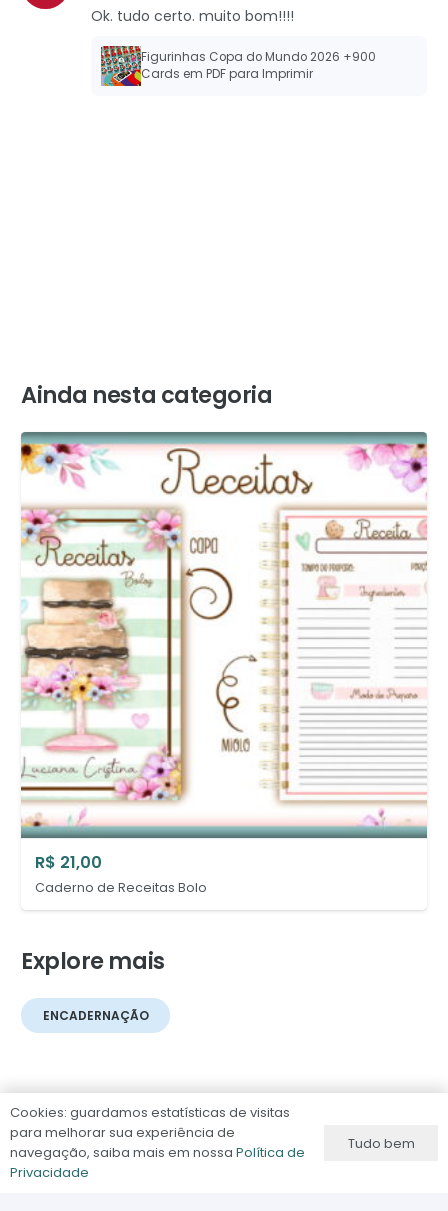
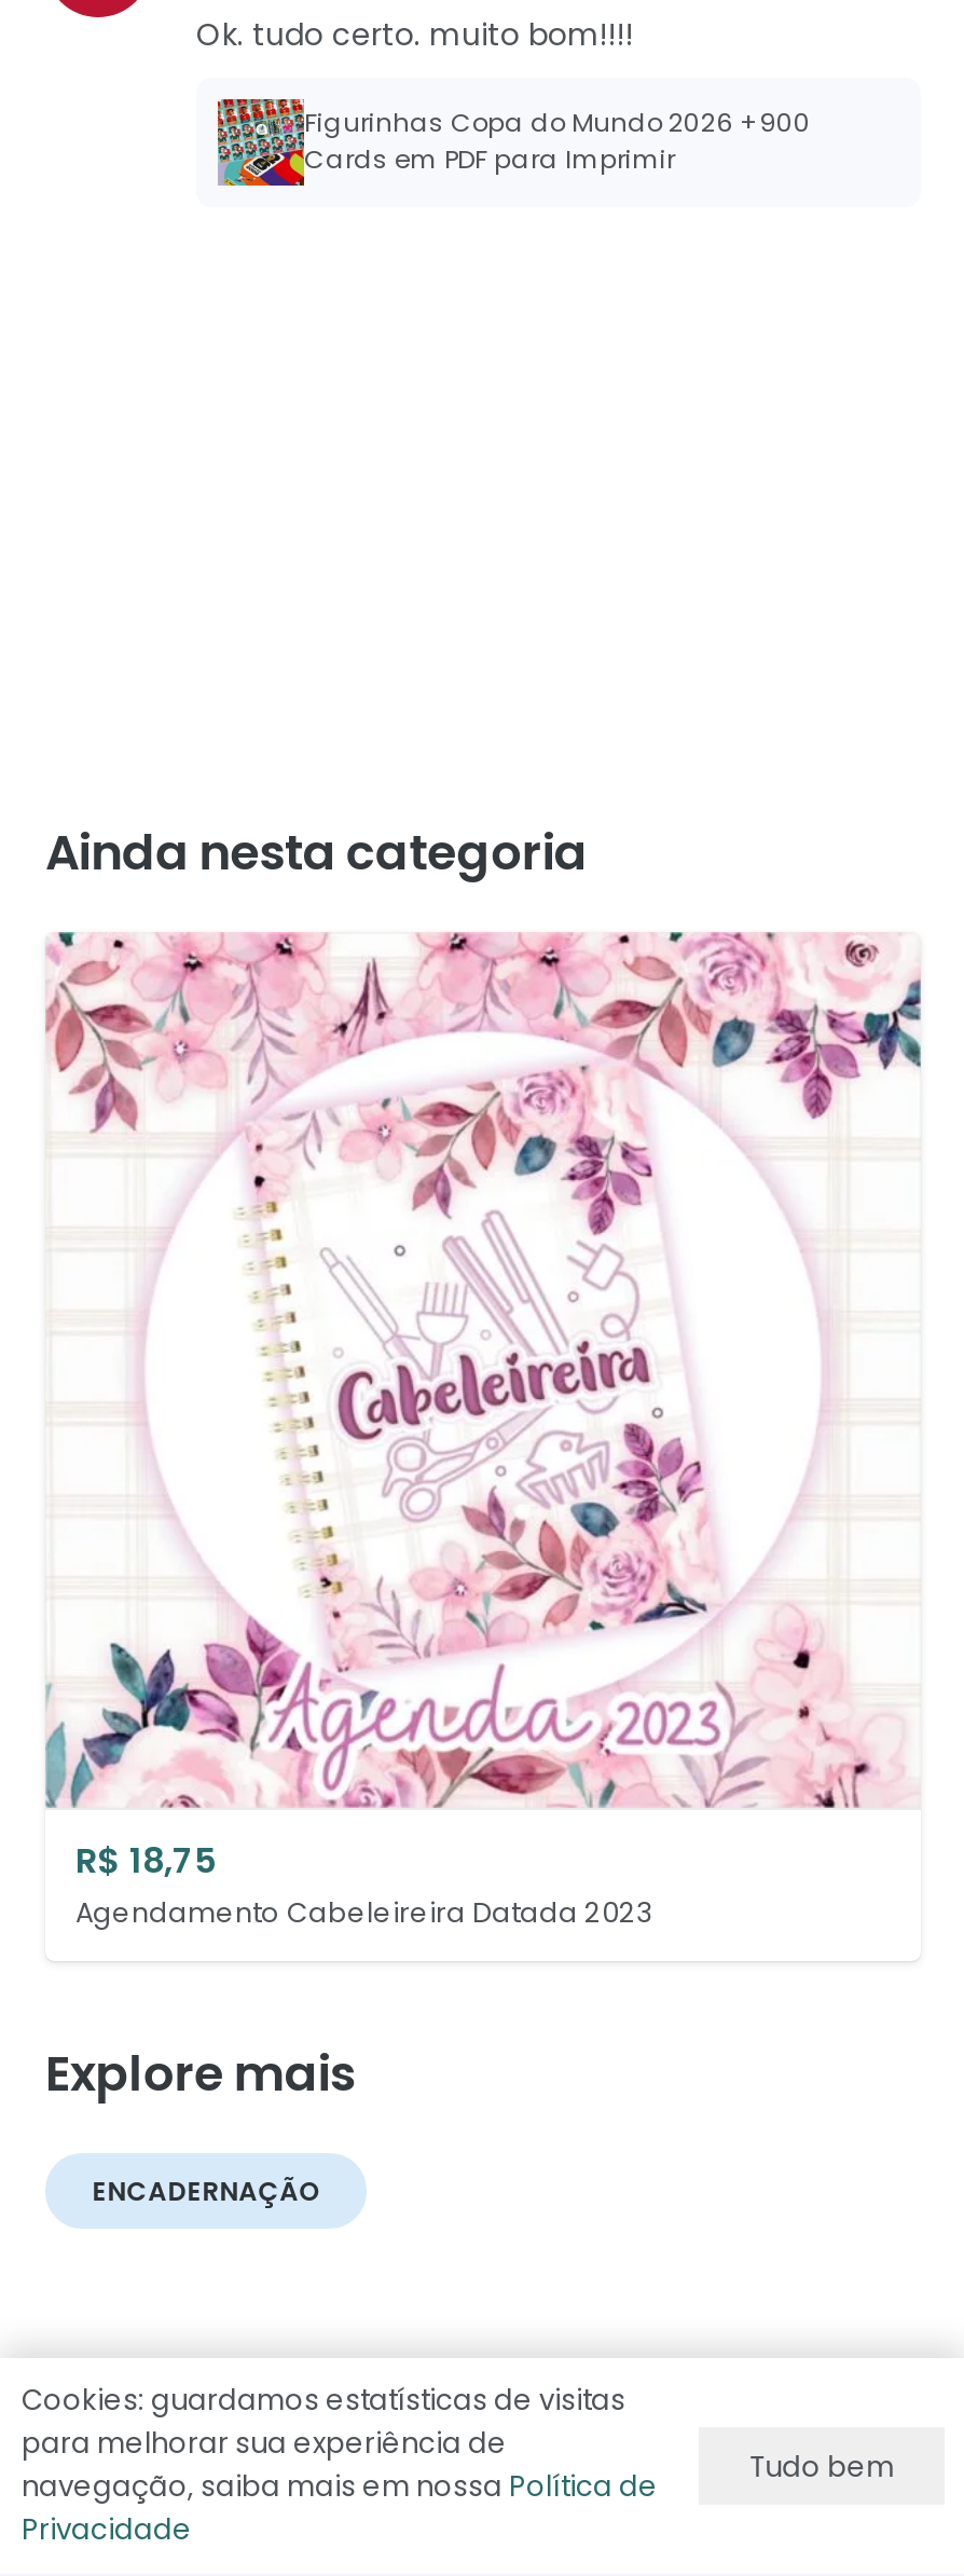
[20,431,428,895] [image] | R$21,00 | Caderno de Receitas Bolo -> [43,930,923,1932] [image] | R$18,75 | Agendamento Cabeleireira Datada 2023

